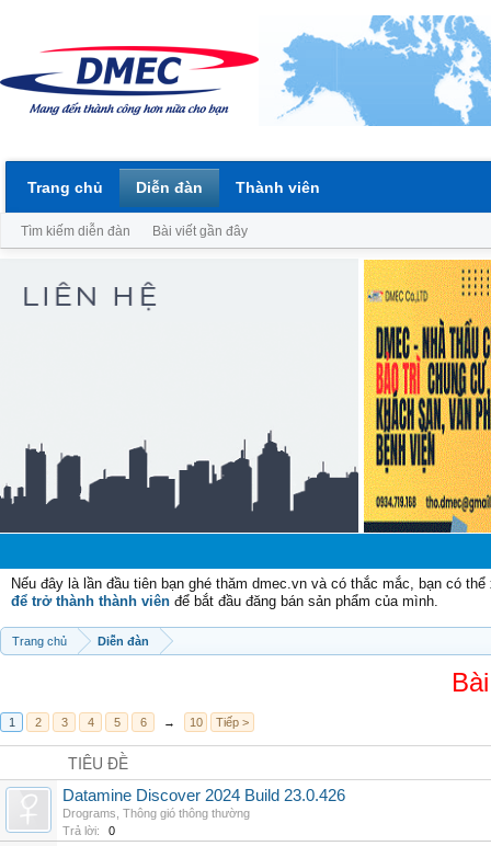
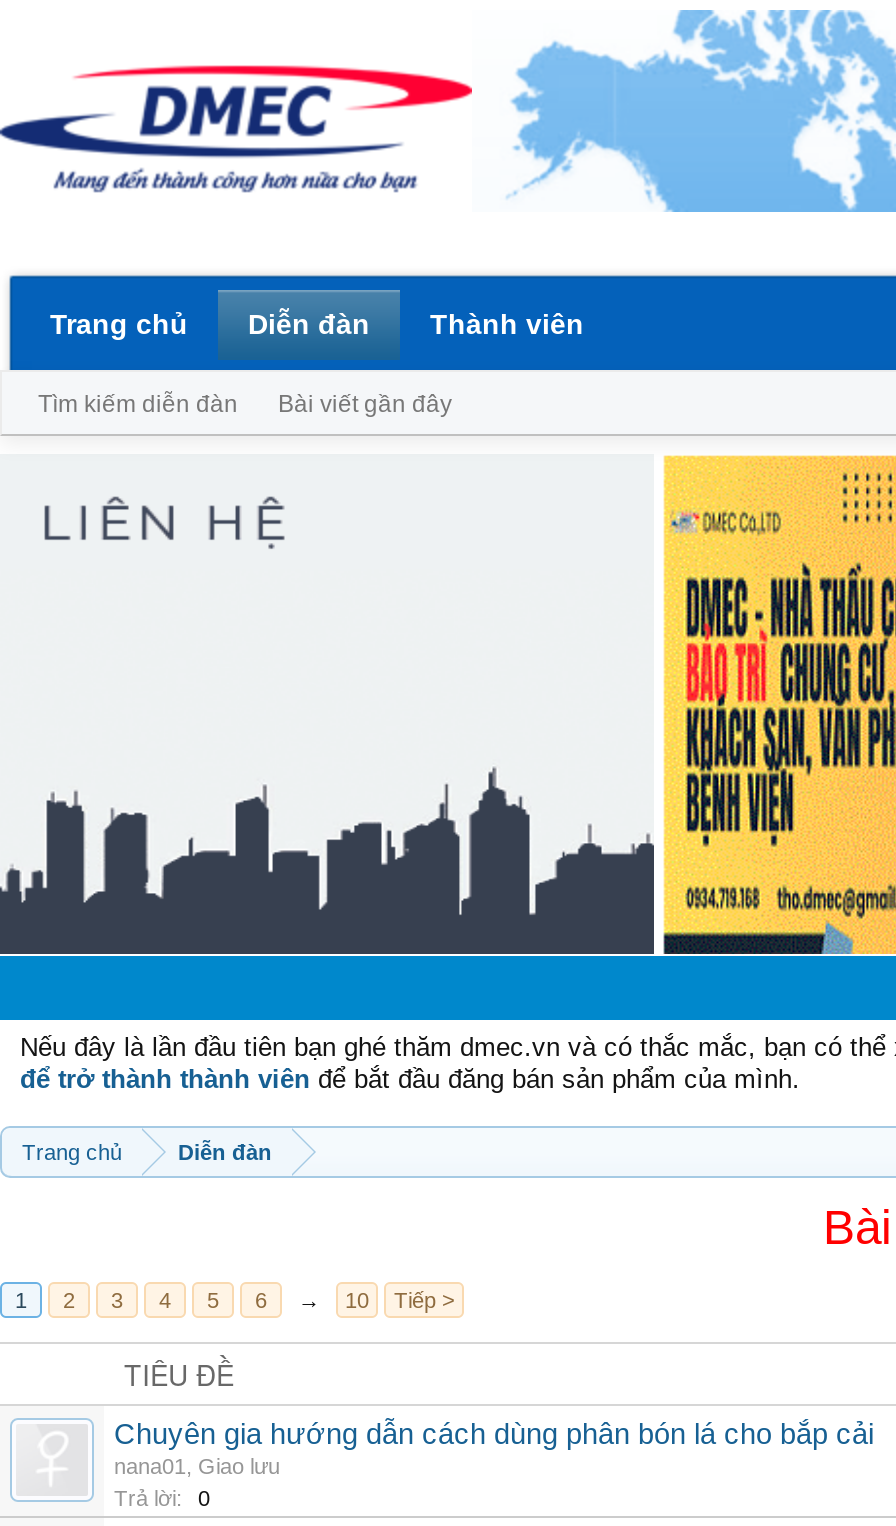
[62,787,345,820] Datamine Discover 2024 Build 23.0.426 | Drograms, Thông gió thông thường -> [114,1418,874,1478] Chuyên gia hướng dẫn cách dùng phân bón lá cho bắp cải | nana01, Giao lưu

